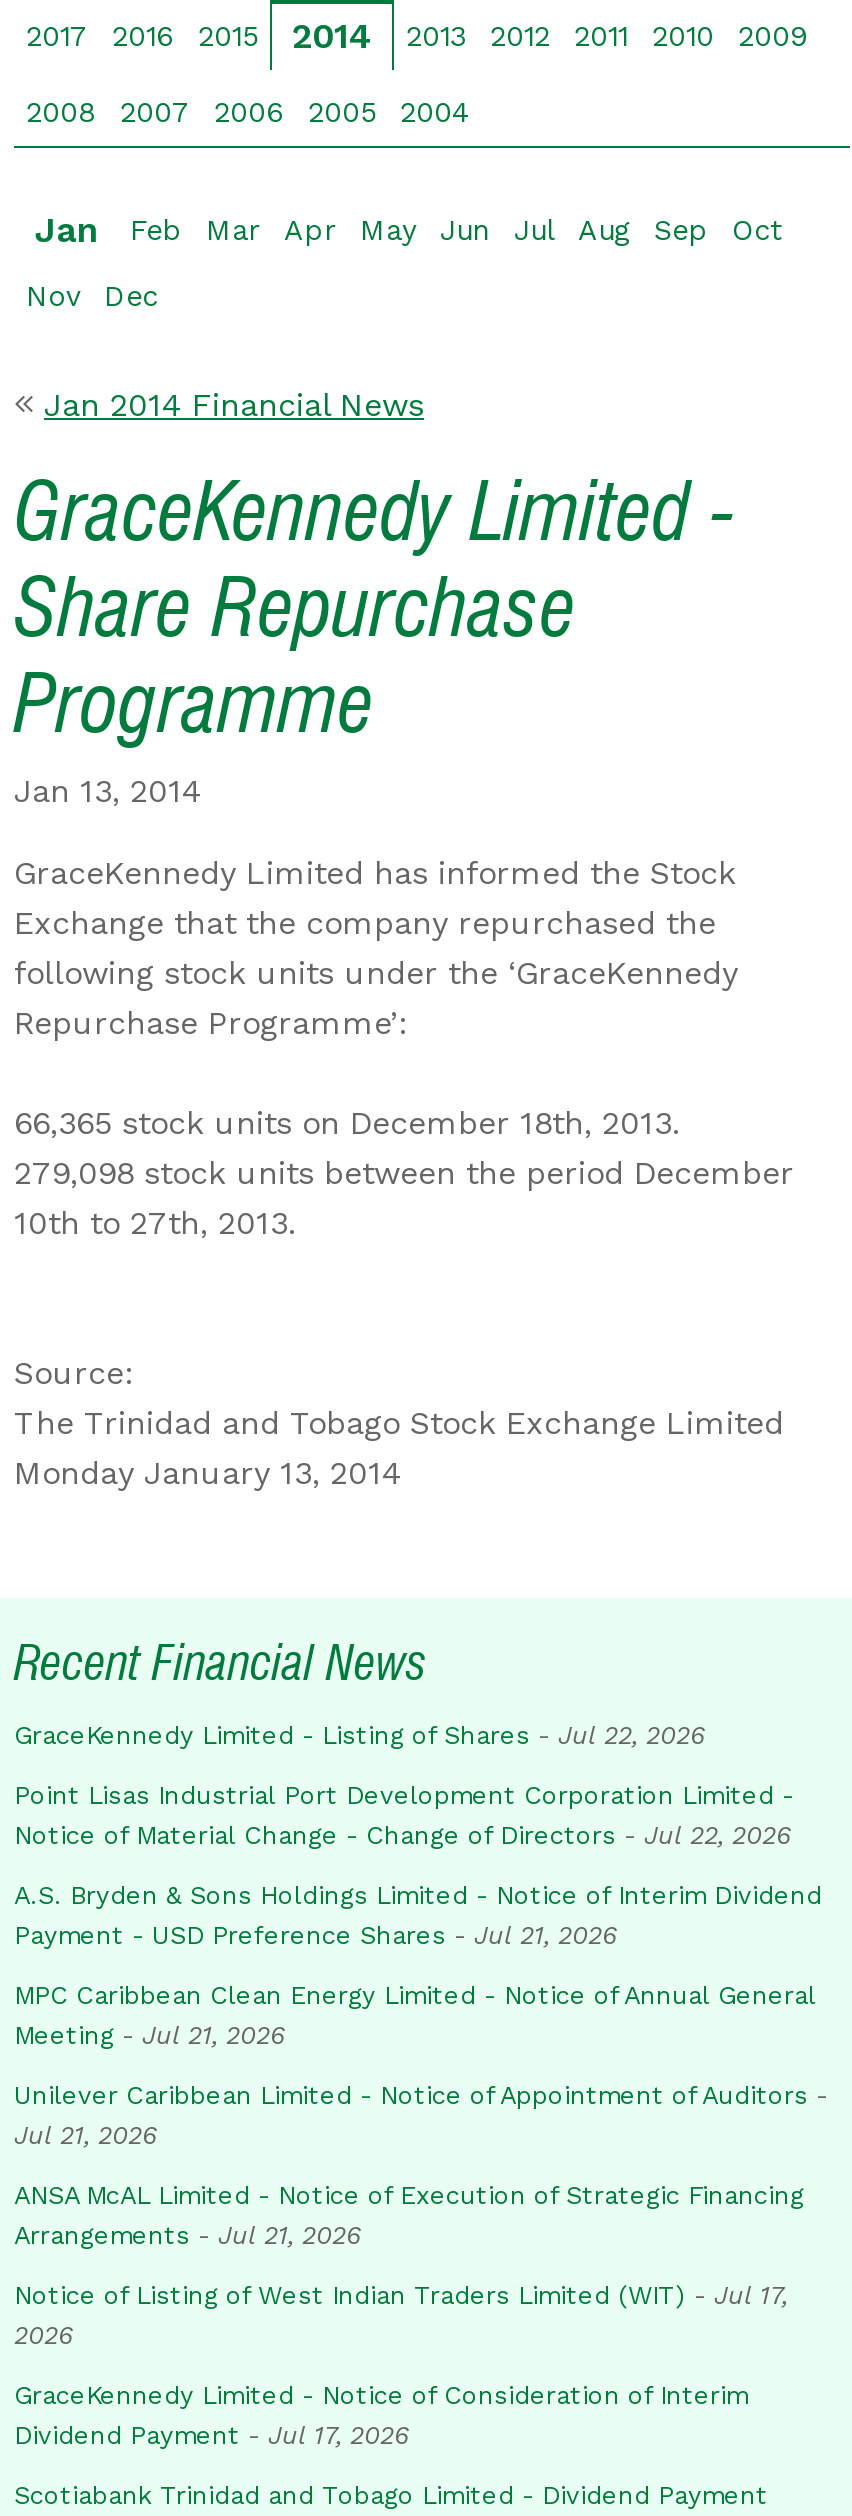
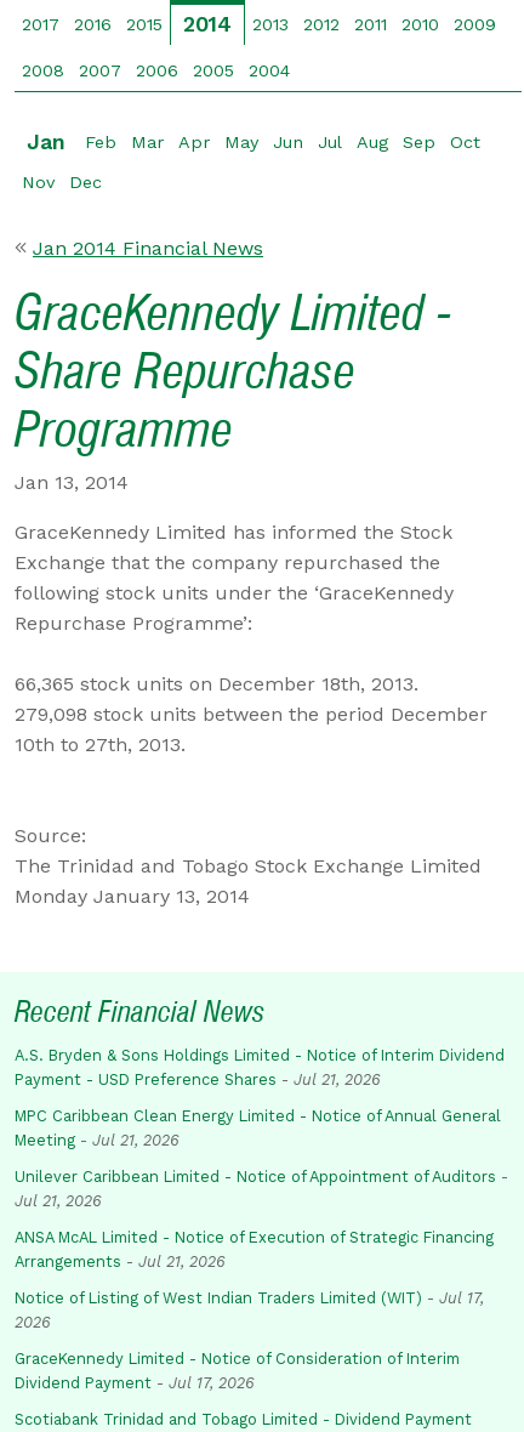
[14,1719,794,1849] GraceKennedy Limited - Listing of Shares - Jul 22, 2026 | Point Lisas Industrial Port Development Corporation Limited - | Notice of Material Change - Change of Directors - Jul 22, 2026 -> none

